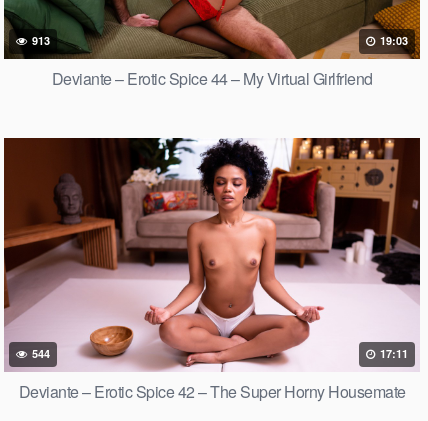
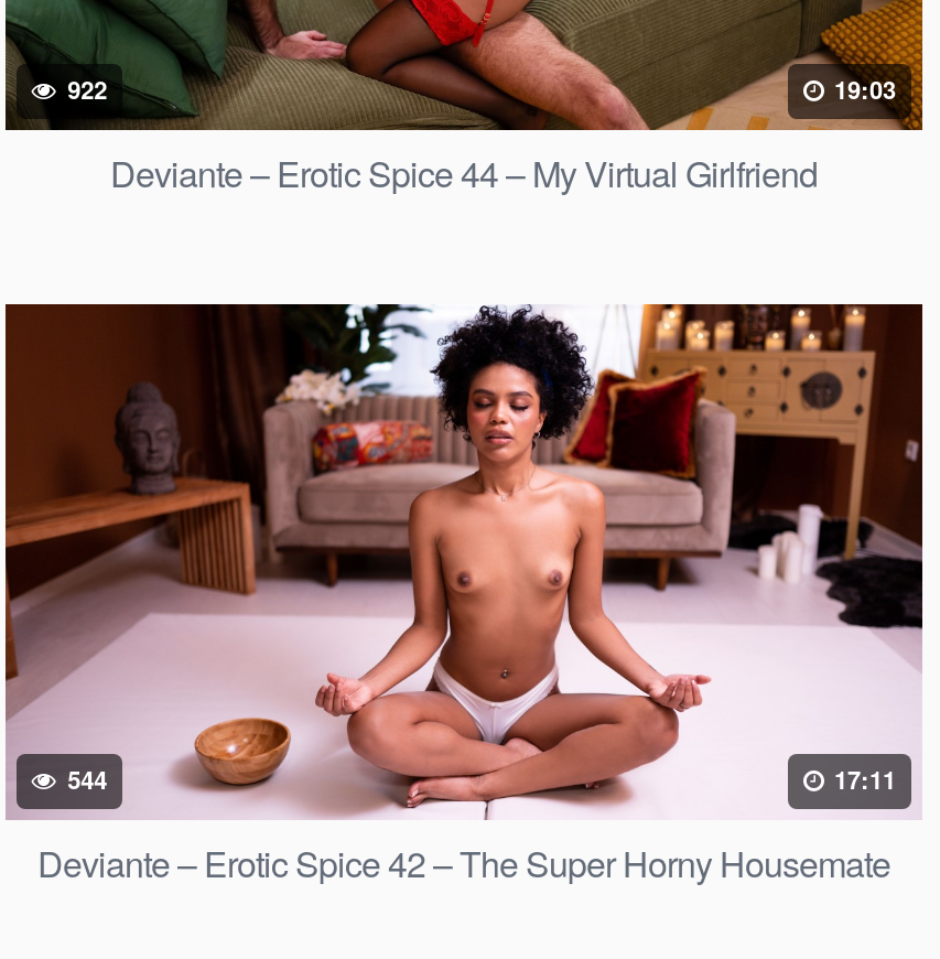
[29,33,50,48] 913 -> [61,73,107,106] 922

